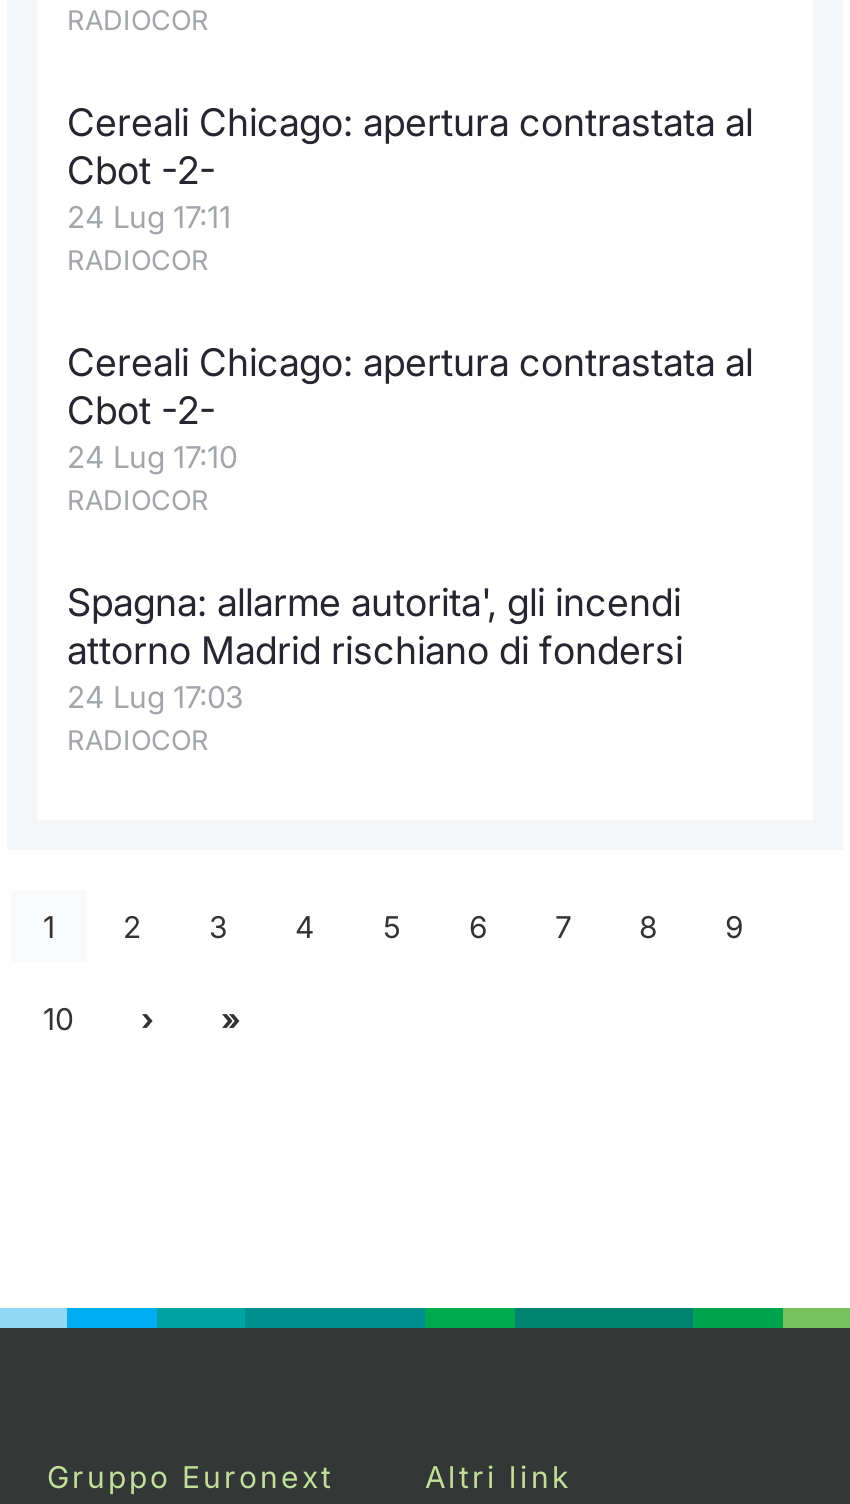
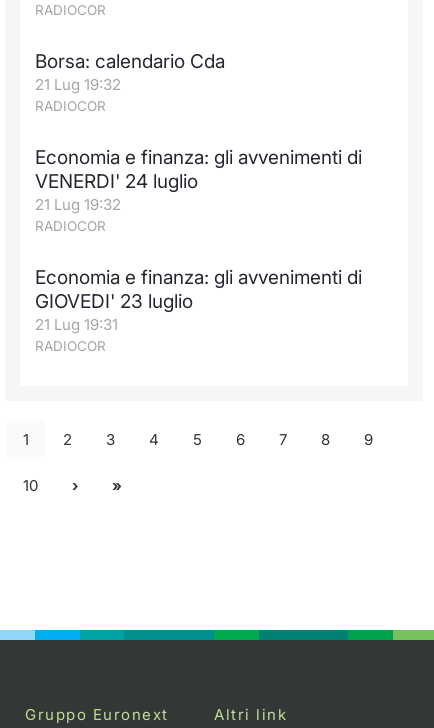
[67,100,753,236] Cereali Chicago: apertura contrastata al | Cbot -2- | 24 Lug 17:11 -> [35,50,225,94] Borsa: calendario Cda | 21 Lug 19:32
[67,340,753,476] Cereali Chicago: apertura contrastata al | Cbot -2- | 24 Lug 17:10 -> [35,146,362,214] Economia e finanza: gli avvenimenti di | VENERDI' 24 luglio | 21 Lug 19:32
[67,580,683,716] Spagna: allarme autorita', gli incendi | attorno Madrid rischiano di fondersi | 24 Lug 17:03 -> [35,266,362,334] Economia e finanza: gli avvenimenti di | GIOVEDI' 23 luglio | 21 Lug 19:31

